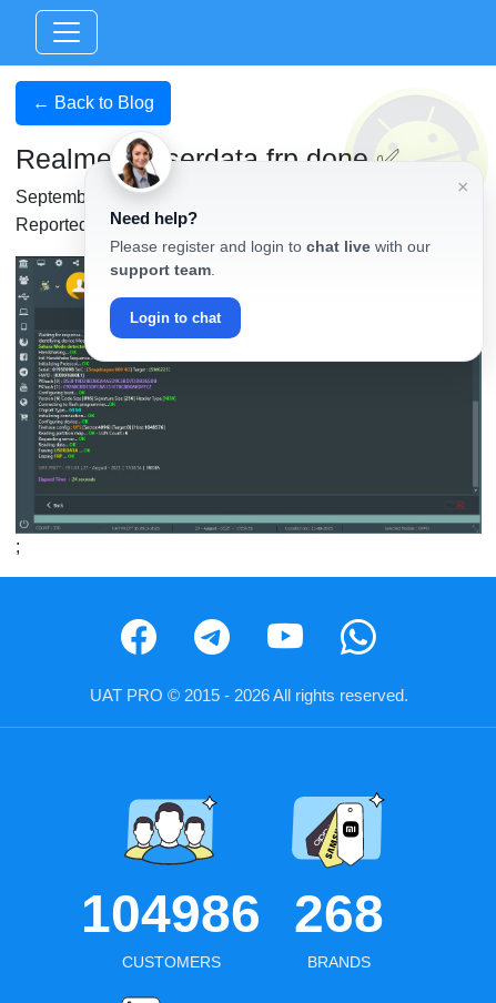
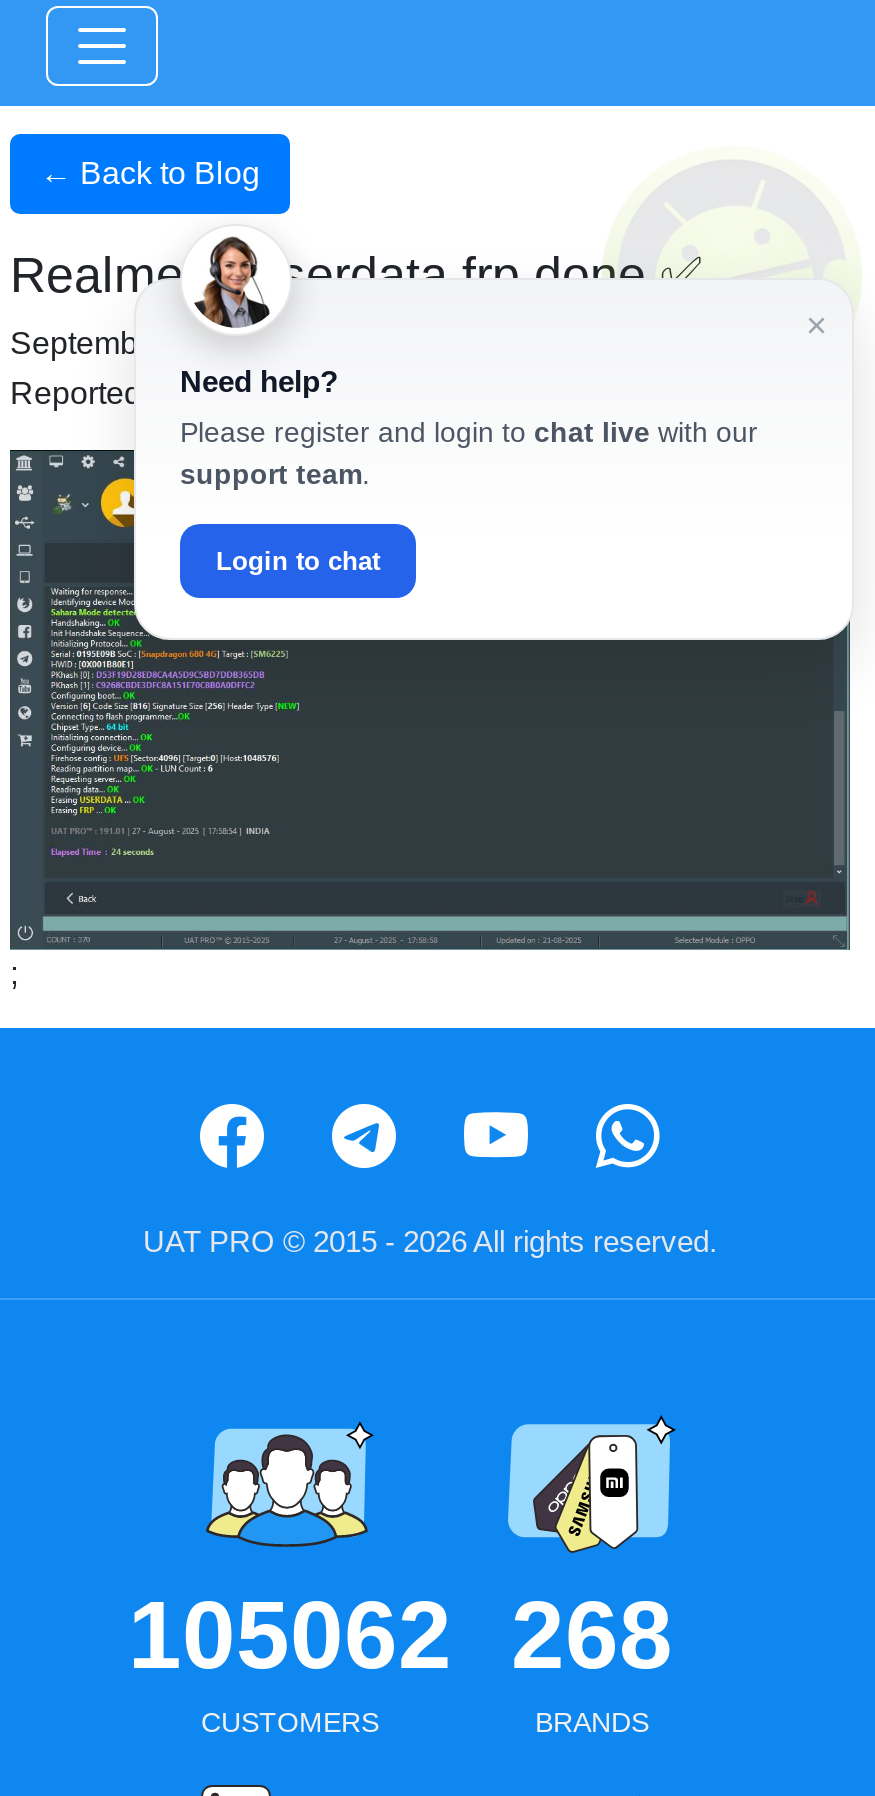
[81,884,383,943] 104986 268 -> [128,1581,673,1687] 105062 268

